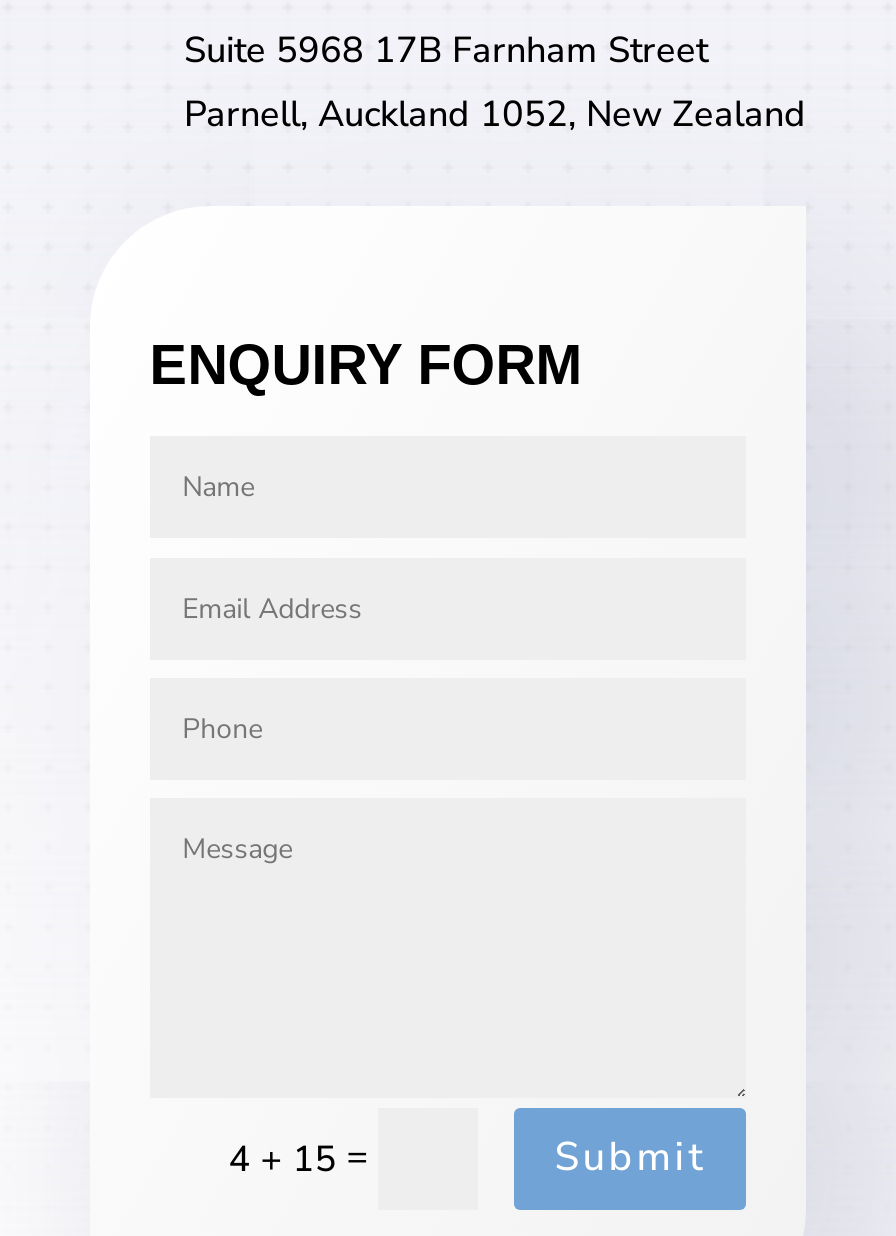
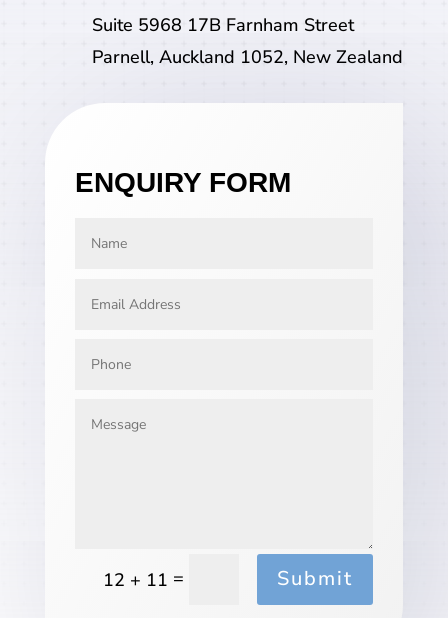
[228,1131,378,1182] 4 + 15 = -> [103,566,189,591] 12 + 11 =

